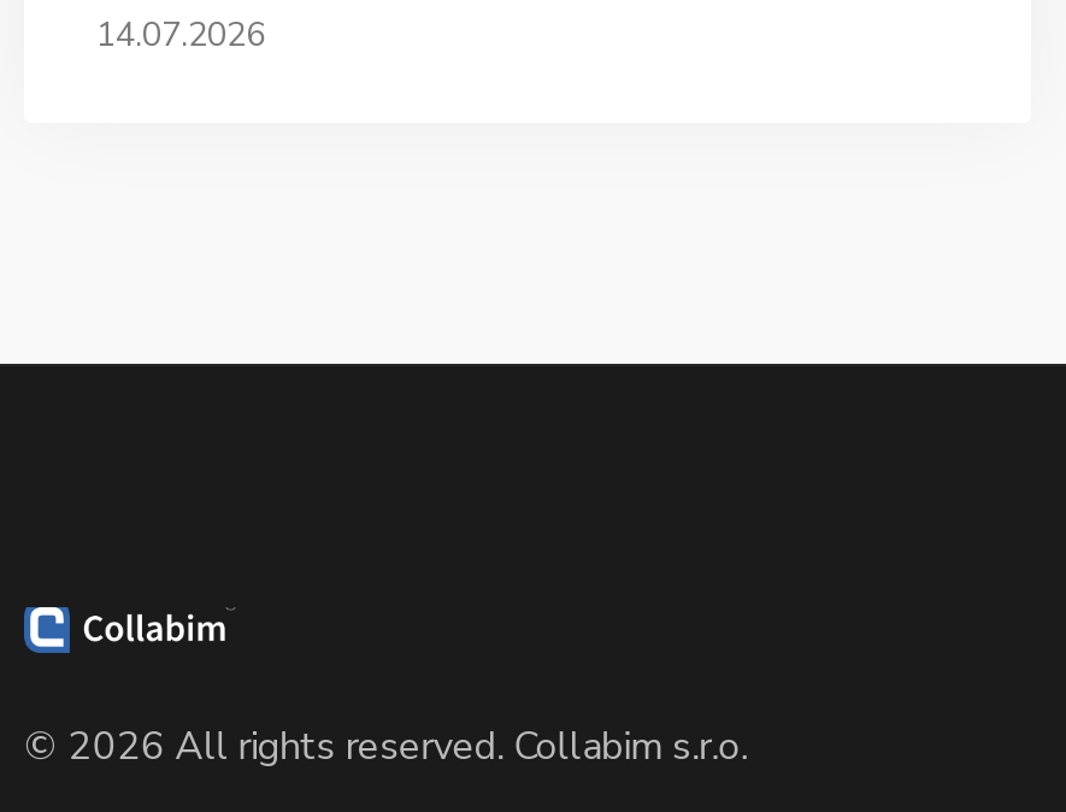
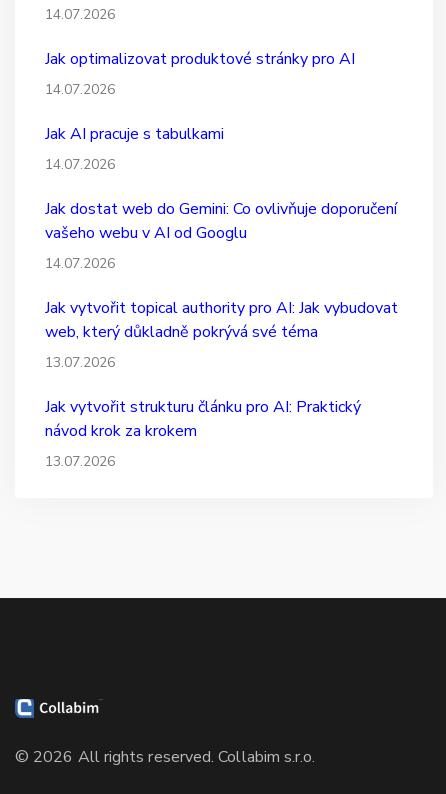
none -> [45,48,398,471] Jak optimalizovat produktové stránky pro AI | 14.07.2026 | Jak AI pracuje s tabulkami | 14.07.2026 | Jak dostat web do Gemini: Co ovlivňuje doporučení | vašeho webu v AI od Googlu | 14.07.2026 | Jak vytvořit topical authority pro AI: Jak vybudovat | web, který důkladně pokrývá své téma | 13.07.2026 | Jak vytvořit strukturu článku pro AI: Praktický | návod krok za krokem | 13.07.2026

